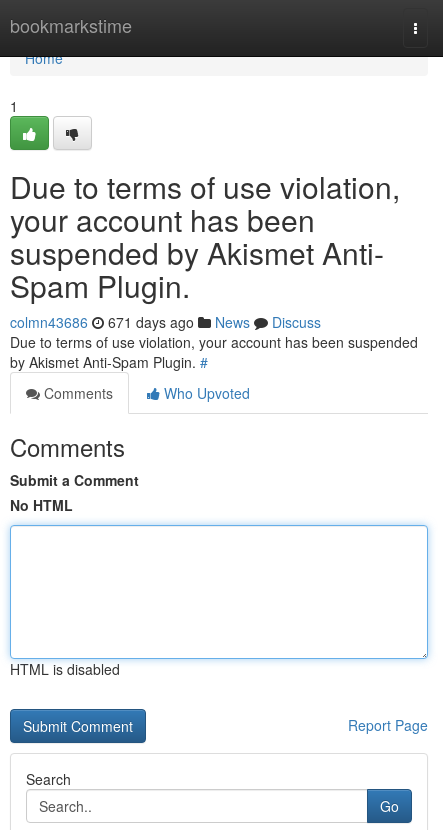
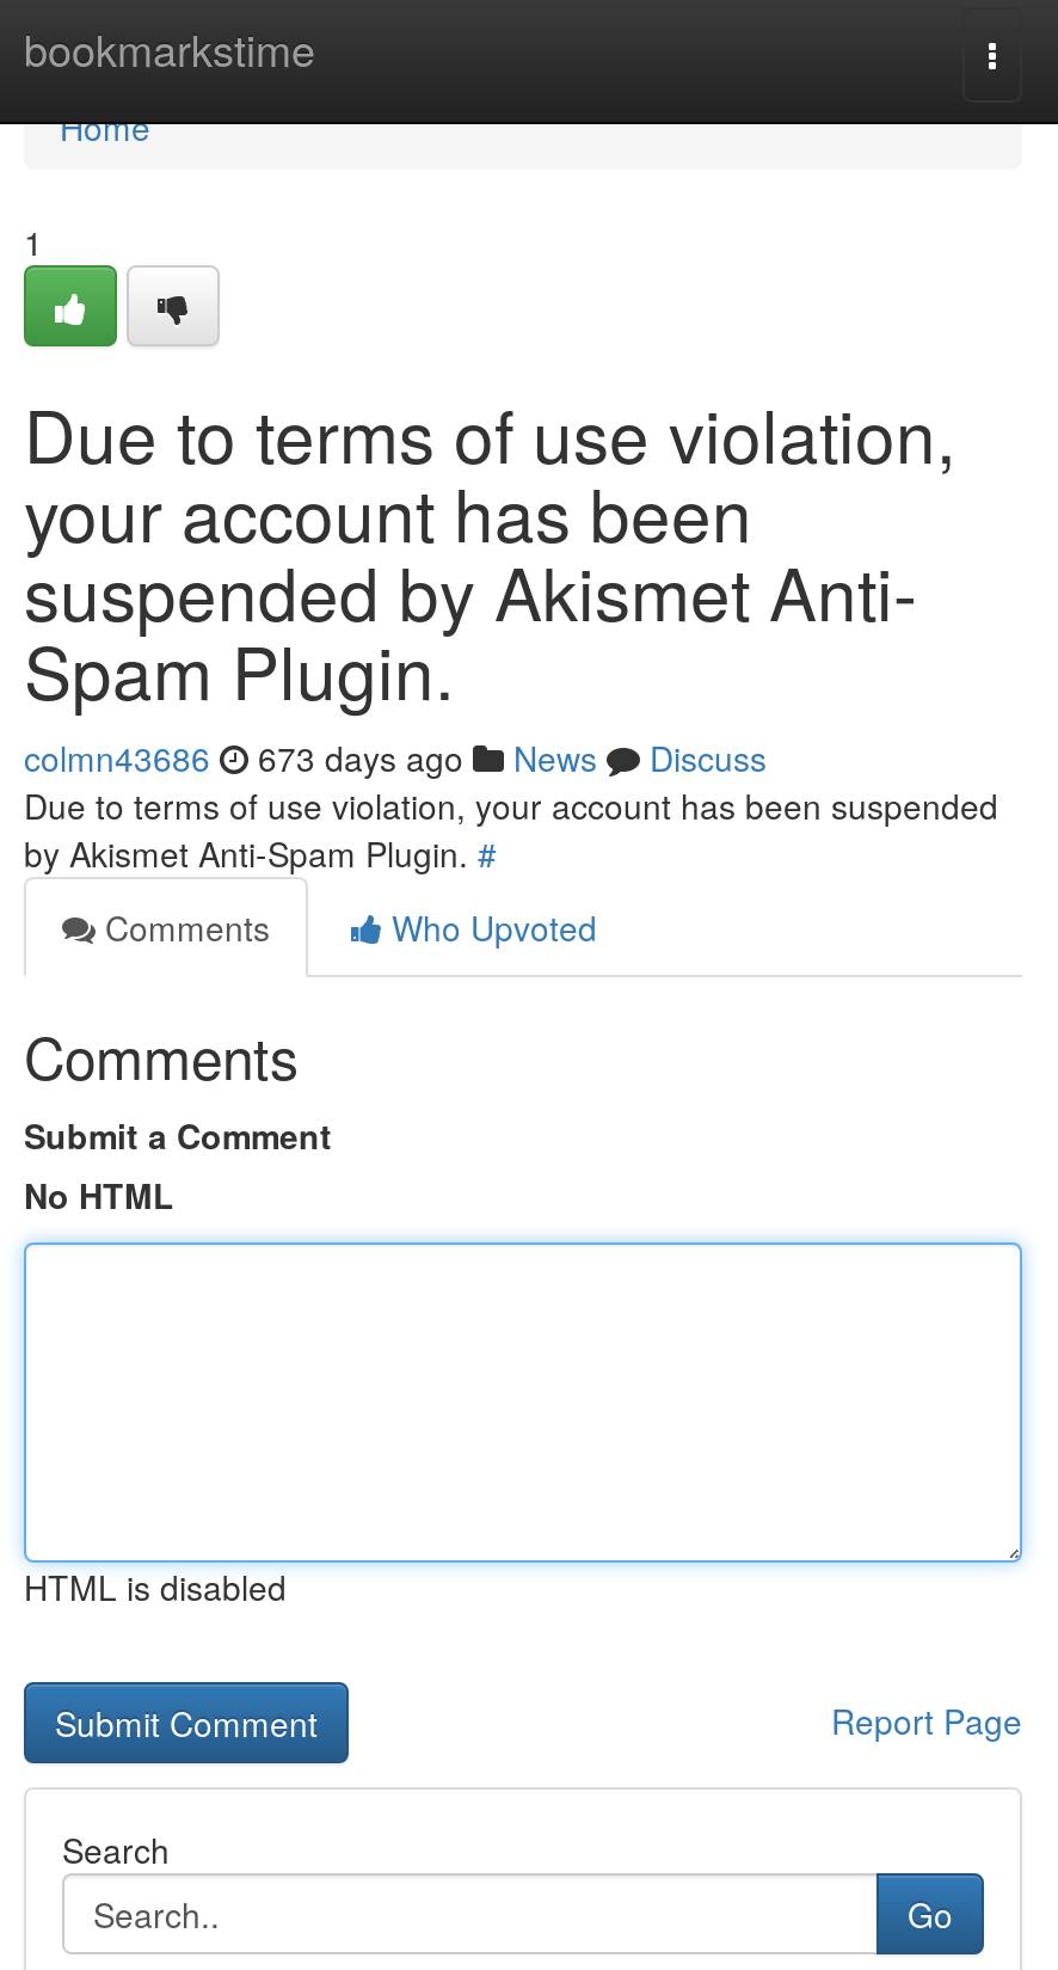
[10,312,321,332] colmn43686 671 days ago News Discuss -> [24,734,767,781] colmn43686 673 days ago News Discuss

